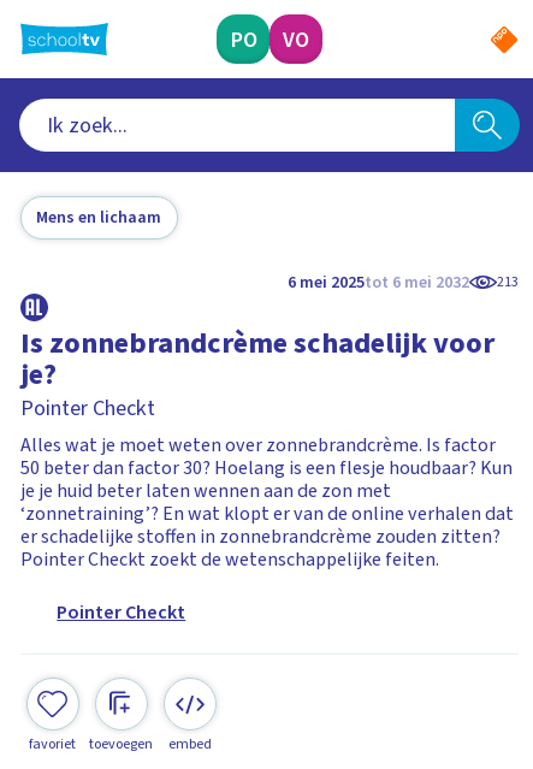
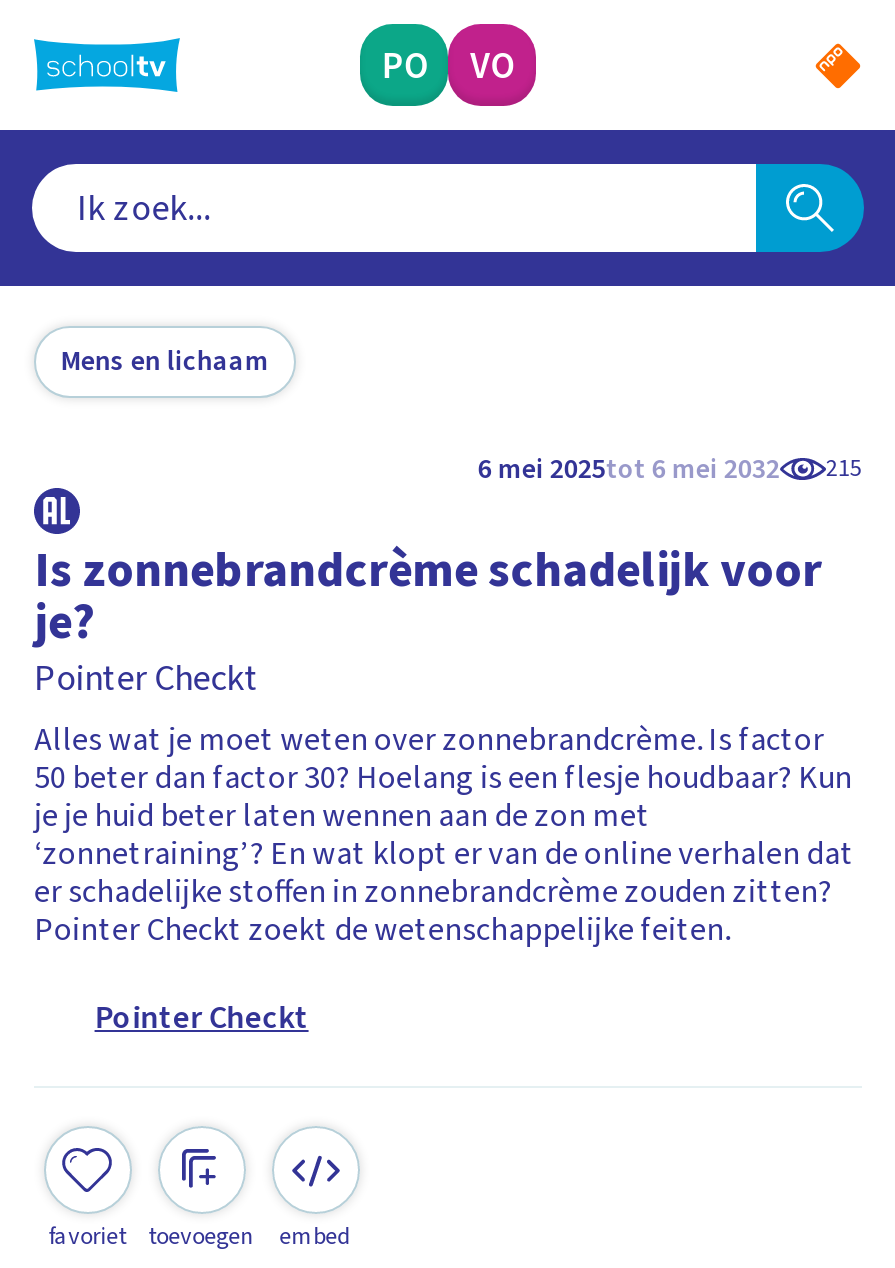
[287,270,518,294] 6 mei 2025tot 6 mei 2032 213 -> [478,449,862,489] 6 mei 2025tot 6 mei 2032 215

